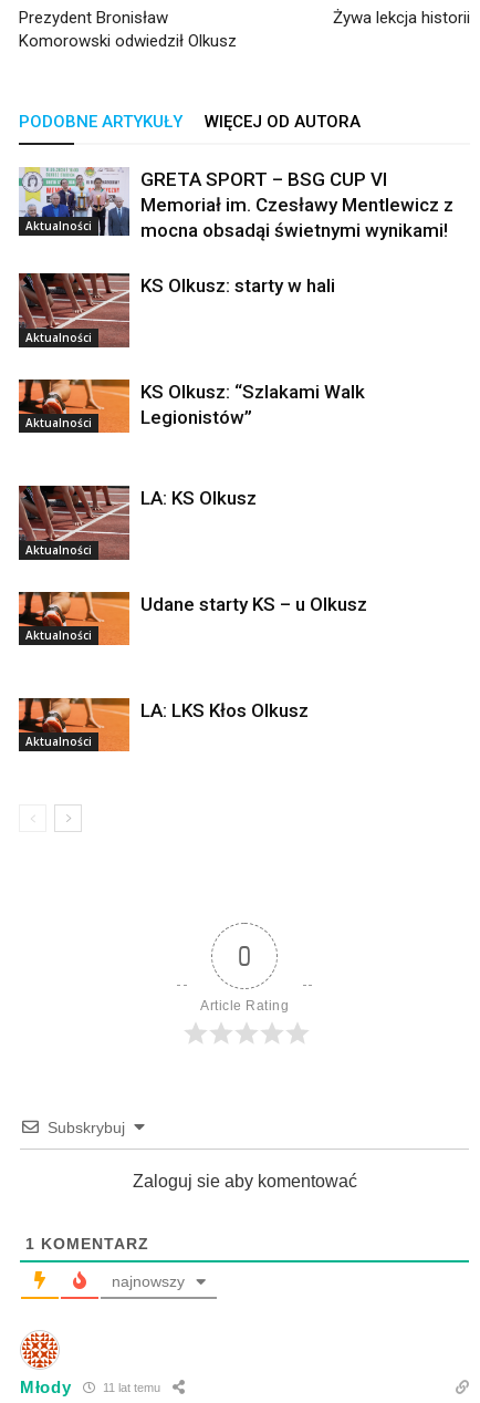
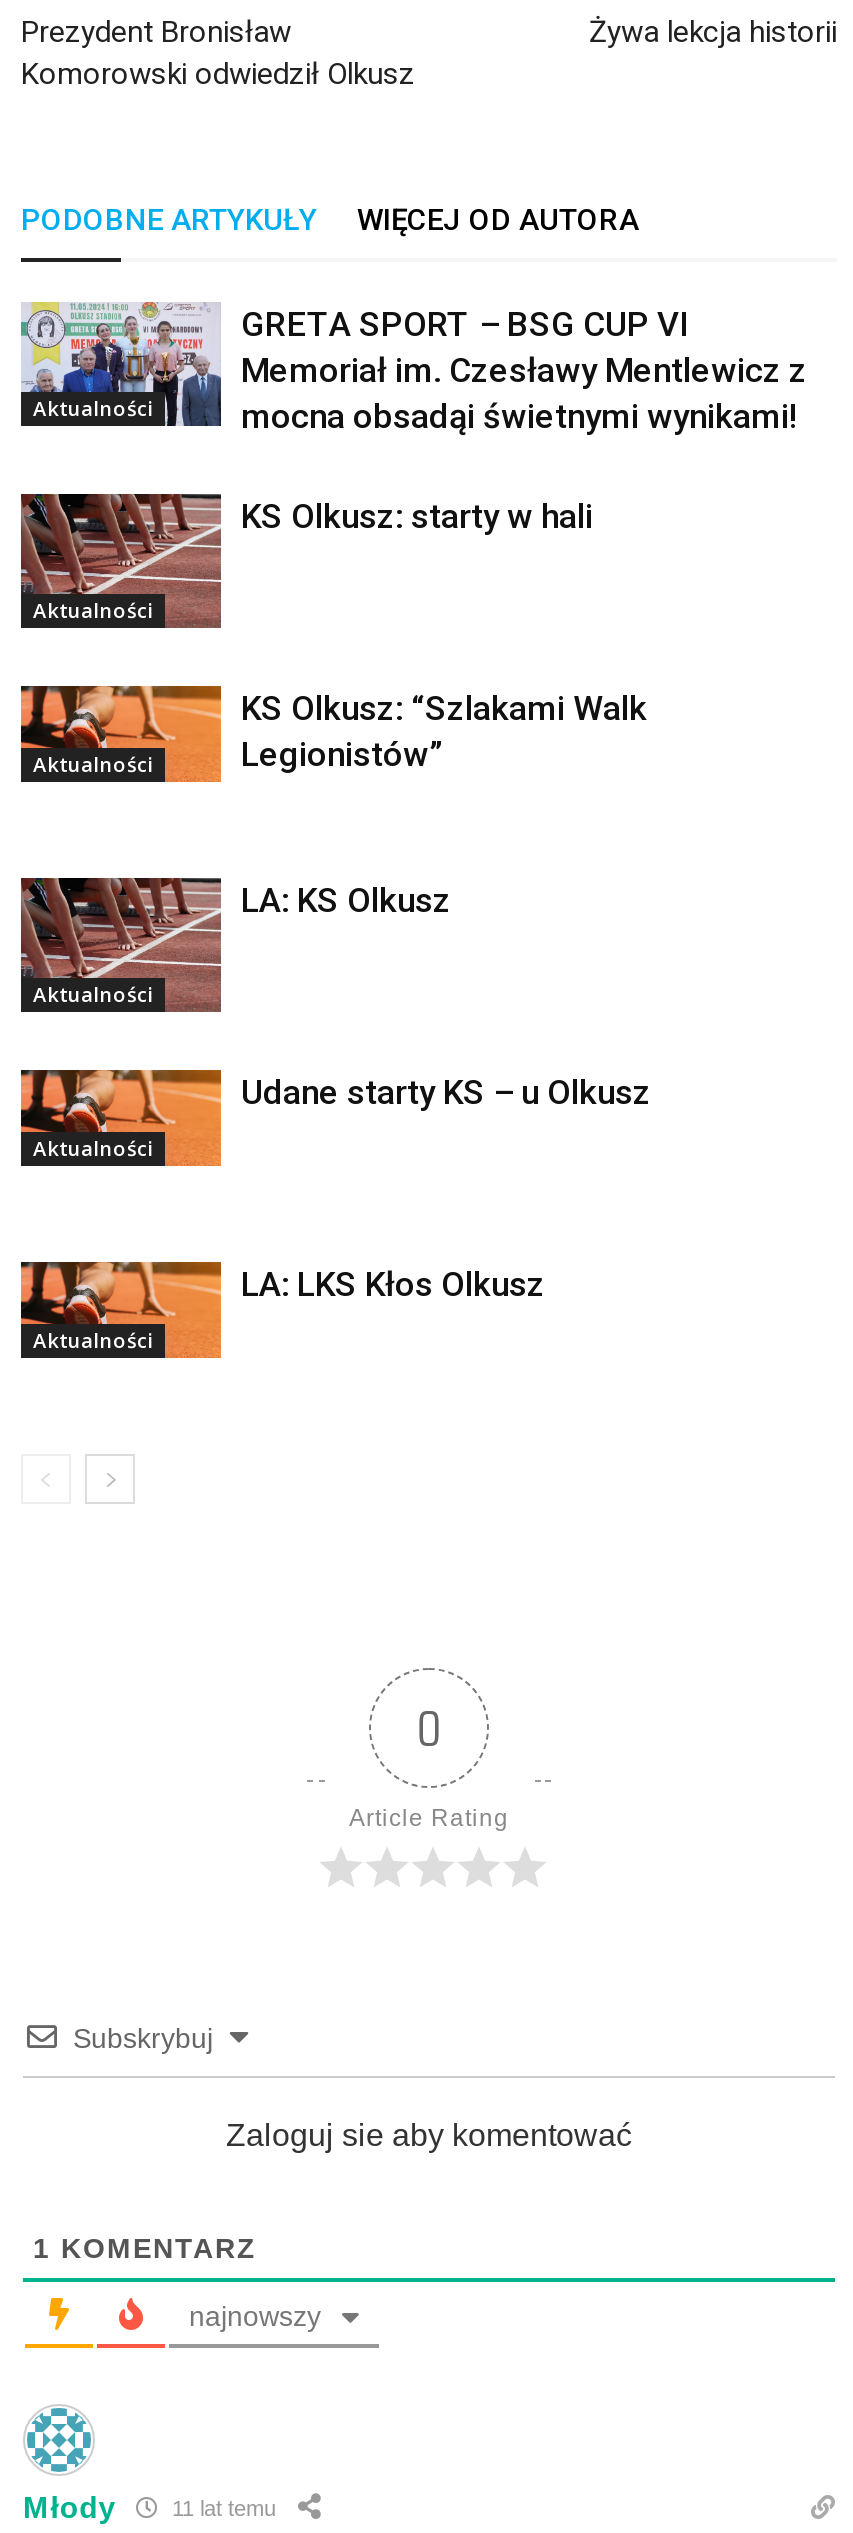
[21,1332,59,1369] [image] -> [25,2406,93,2474] [image]

